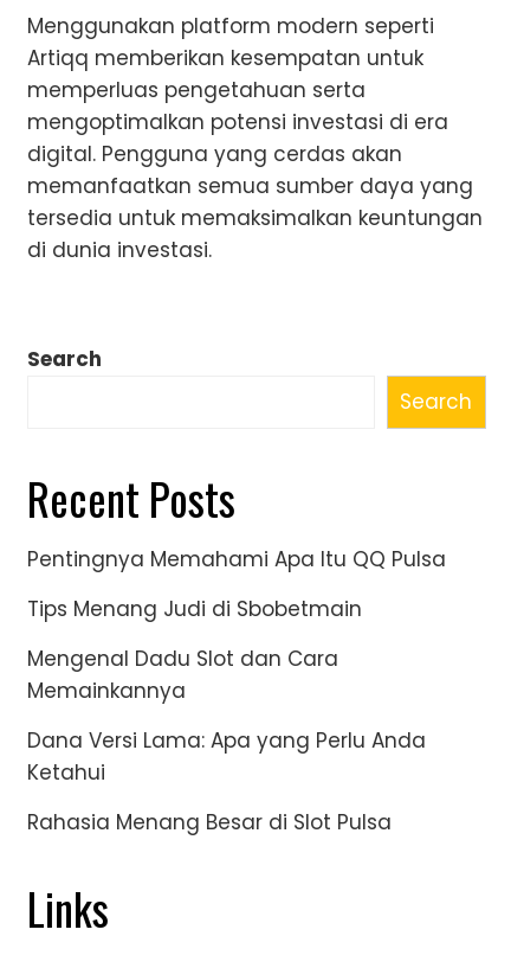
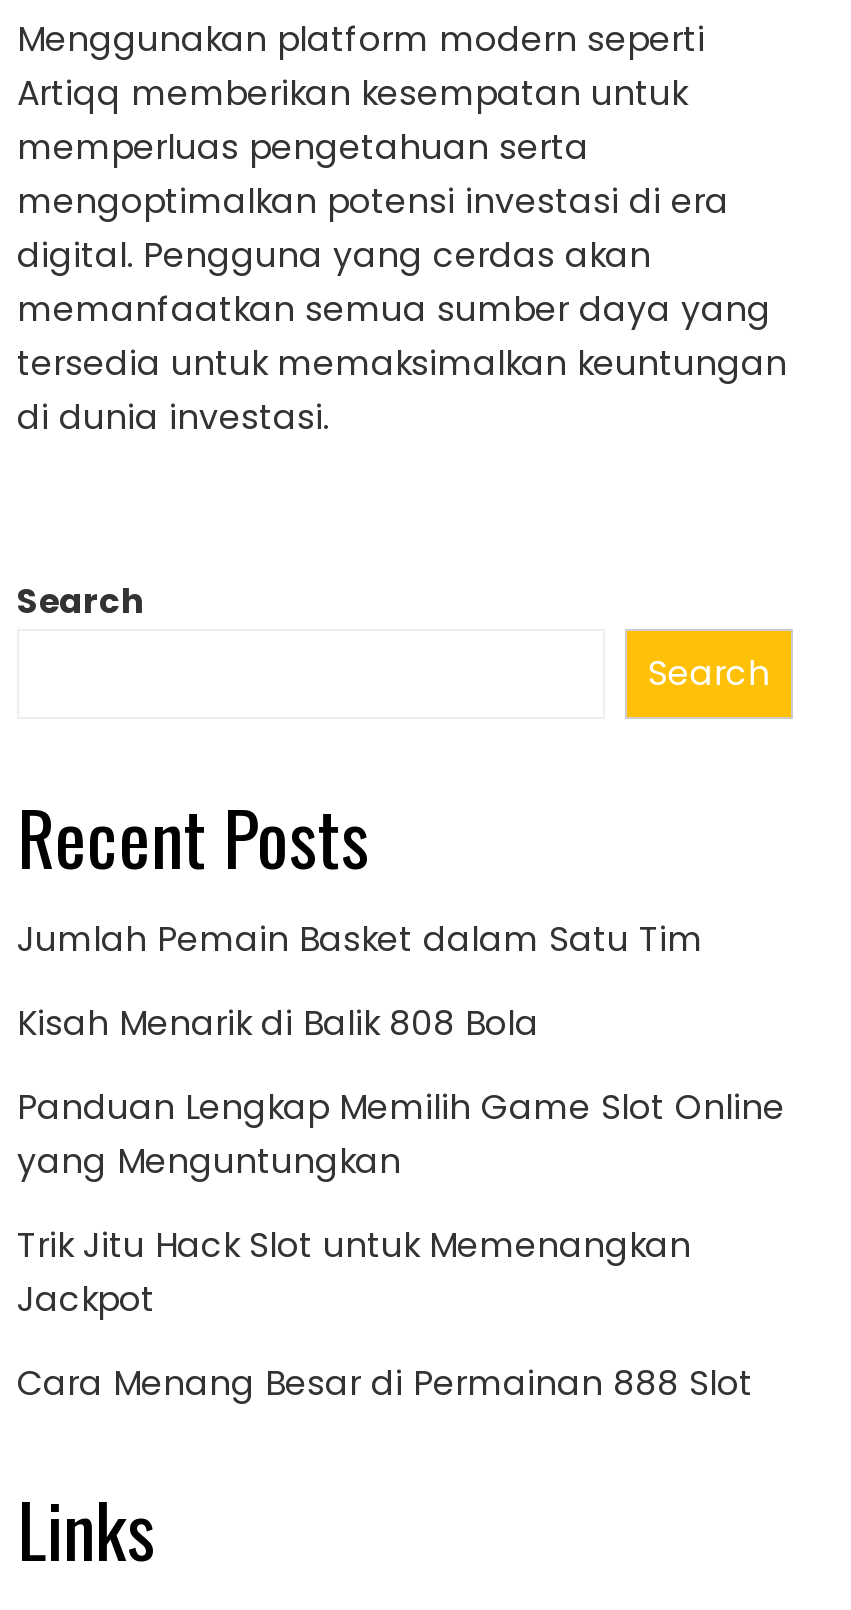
[27,545,446,573] Pentingnya Memahami Apa Itu QQ Pulsa -> [17,915,703,963] Jumlah Pemain Basket dalam Satu Tim
[27,595,362,623] Tips Menang Judi di Sbobetmain -> [17,999,539,1047] Kisah Menarik di Balik 808 Bola
[27,645,338,705] Mengenal Dadu Slot dan Cara | Memainkannya -> [17,1083,785,1185] Panduan Lengkap Memilih Game Slot Online | yang Menguntungkan
[27,726,426,787] Dana Versi Lama: Apa yang Perlu Anda | Ketahui -> [17,1221,691,1323] Trik Jitu Hack Slot untuk Memenangkan | Jackpot
[27,808,392,836] Rahasia Menang Besar di Slot Pulsa -> [17,1359,753,1407] Cara Menang Besar di Permainan 888 Slot

